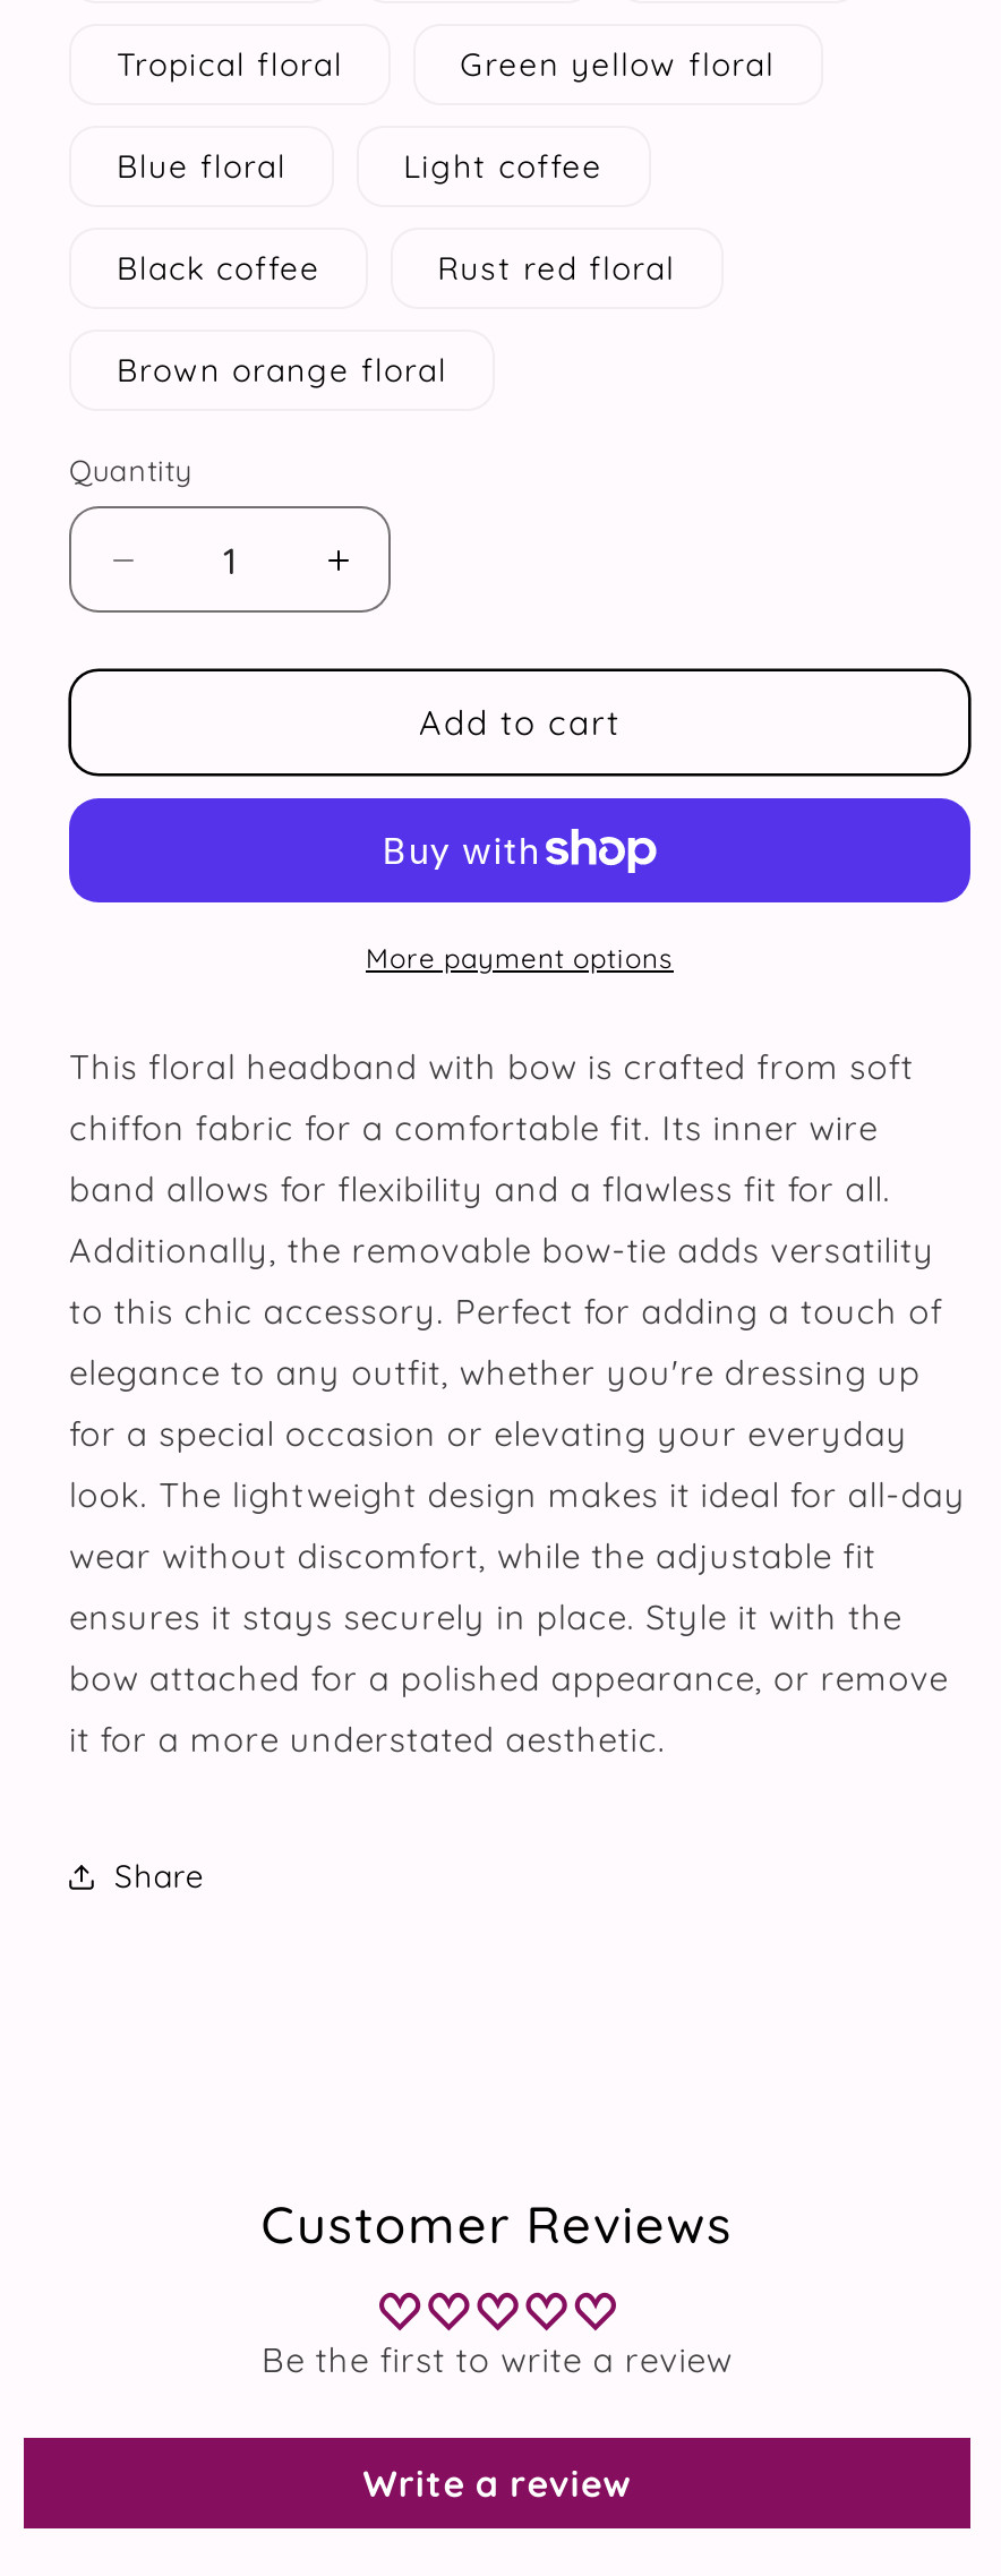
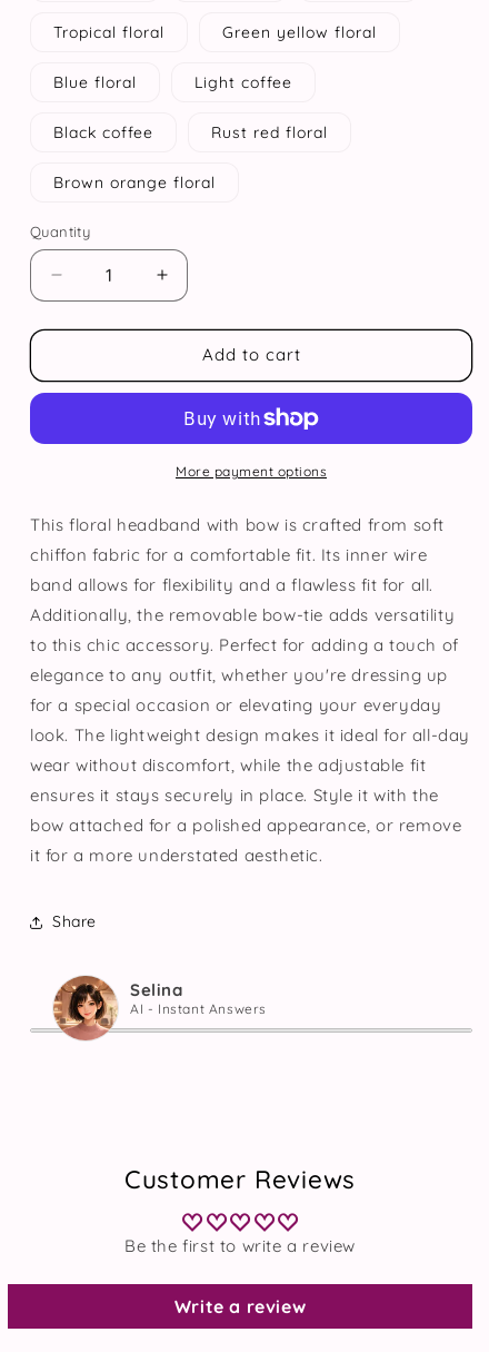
none -> [130,979,267,1017] Selina | AI - Instant Answers

